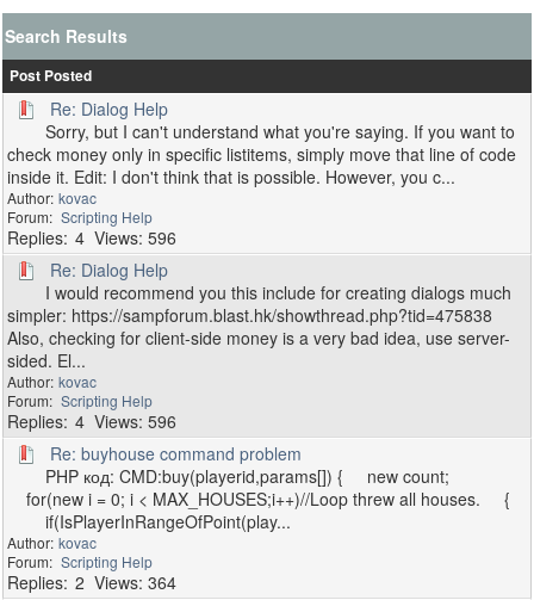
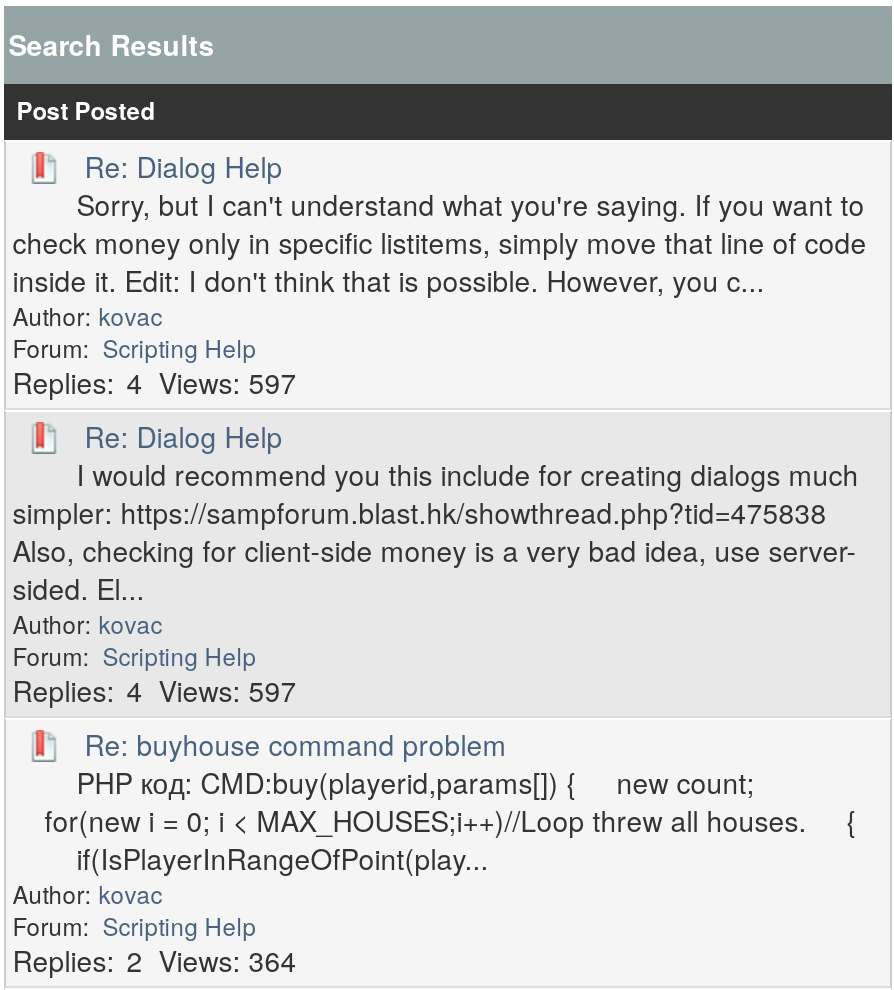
[148,225,177,249] 596 -> [248,362,296,402] 597
[148,409,177,433] 596 -> [248,670,296,710] 597

